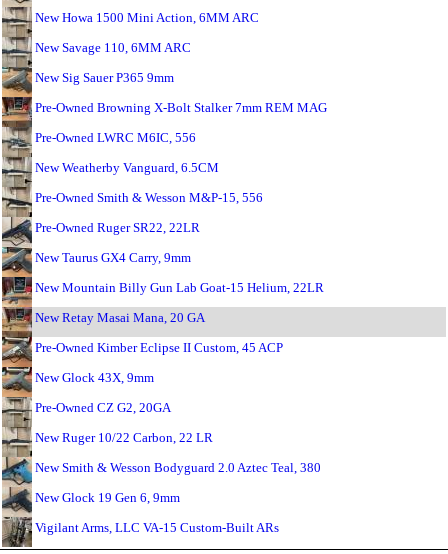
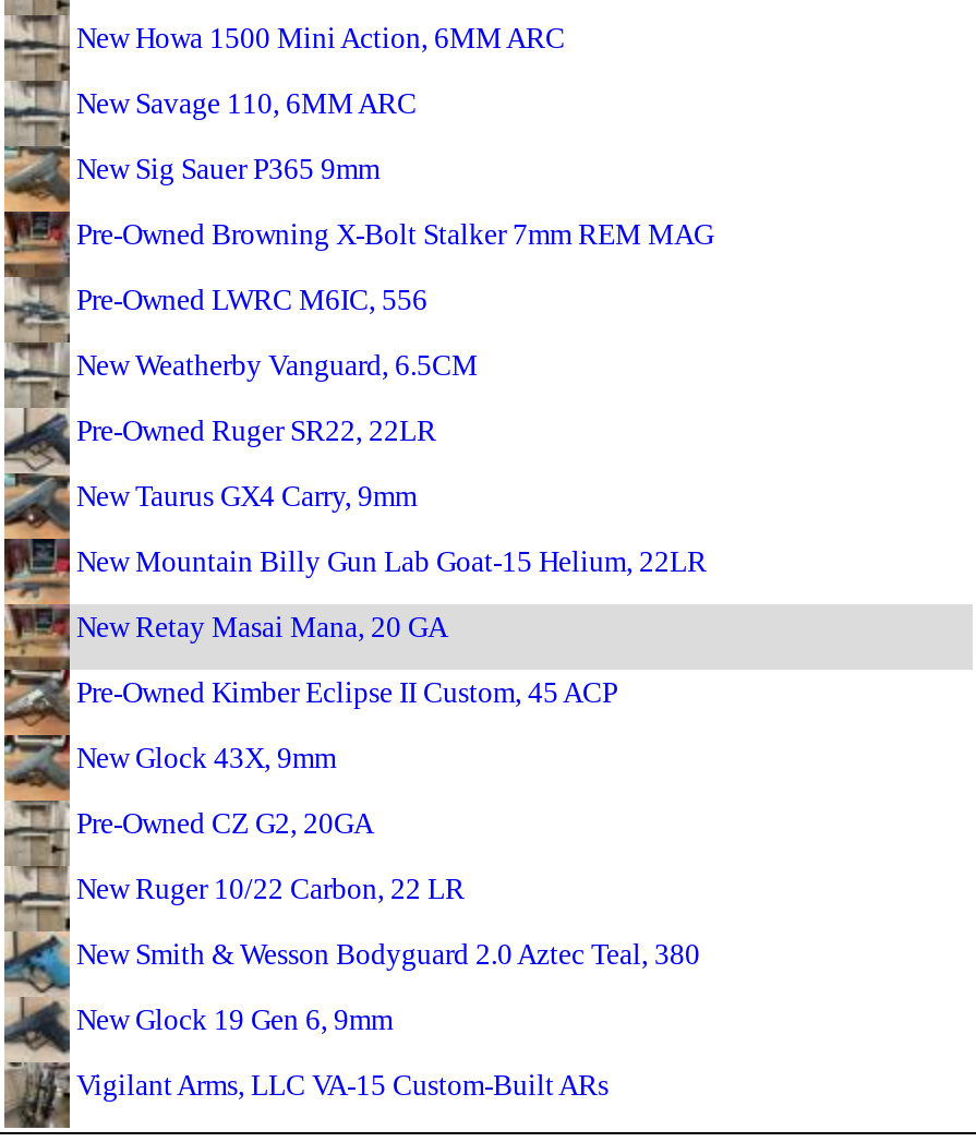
[35,190,263,205] Pre-Owned Smith & Wesson M&P-15, 556 -> none

